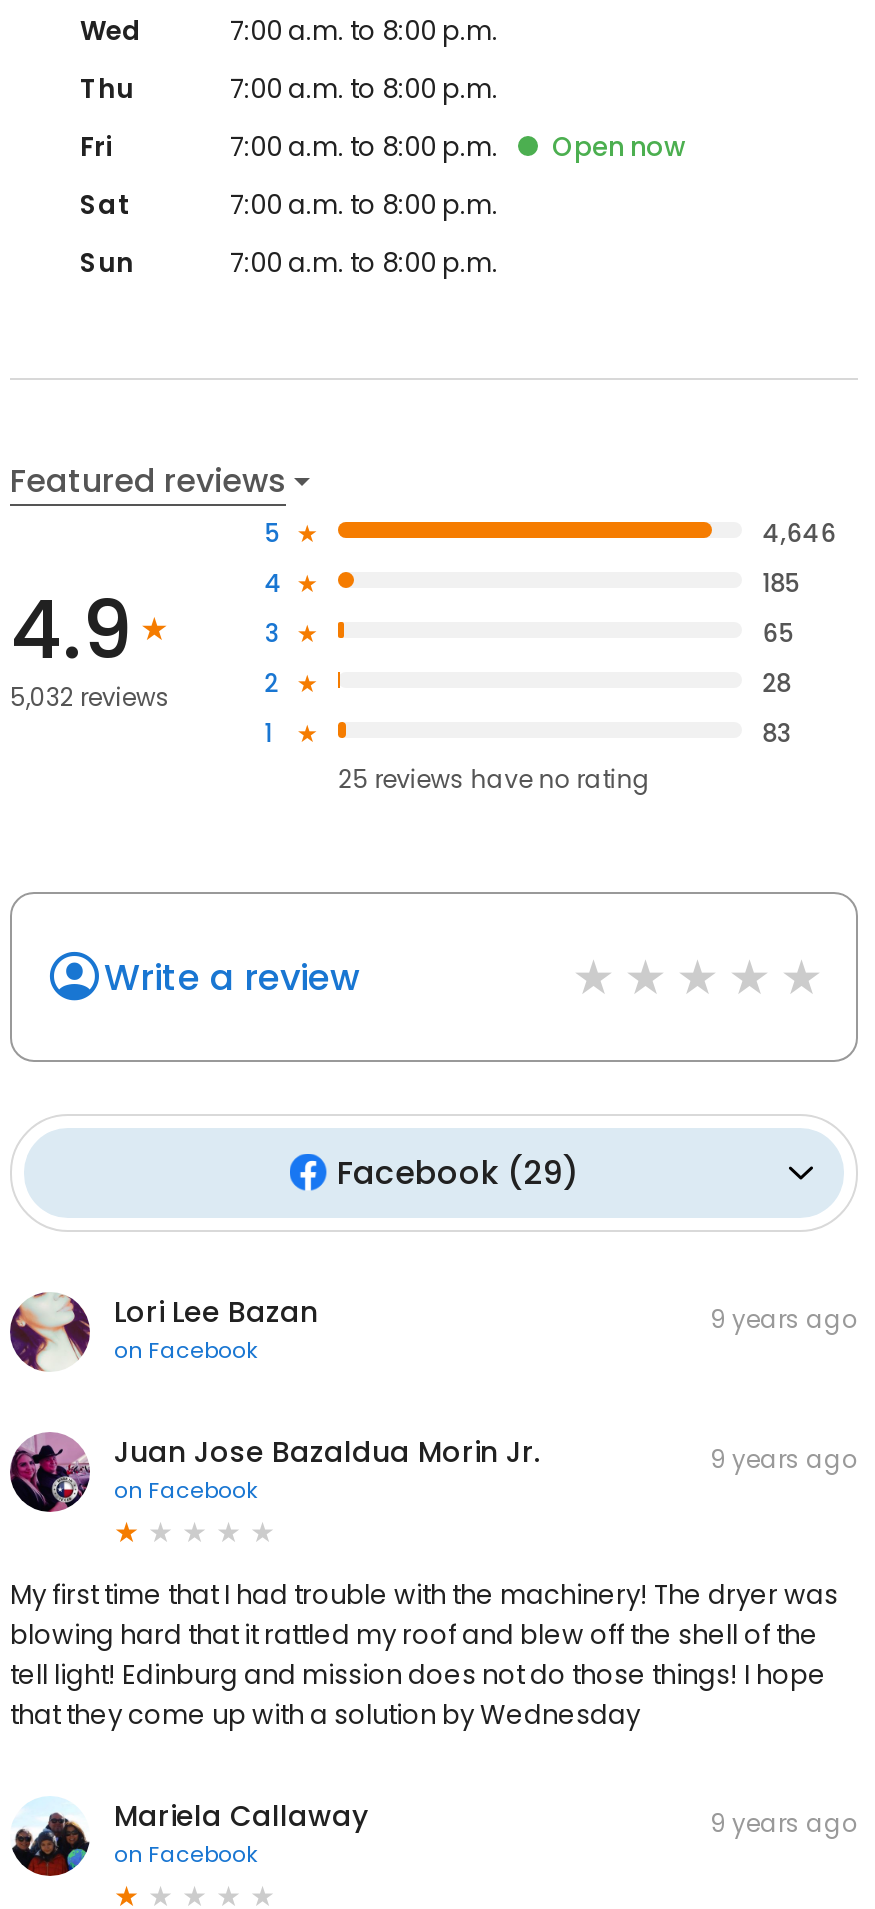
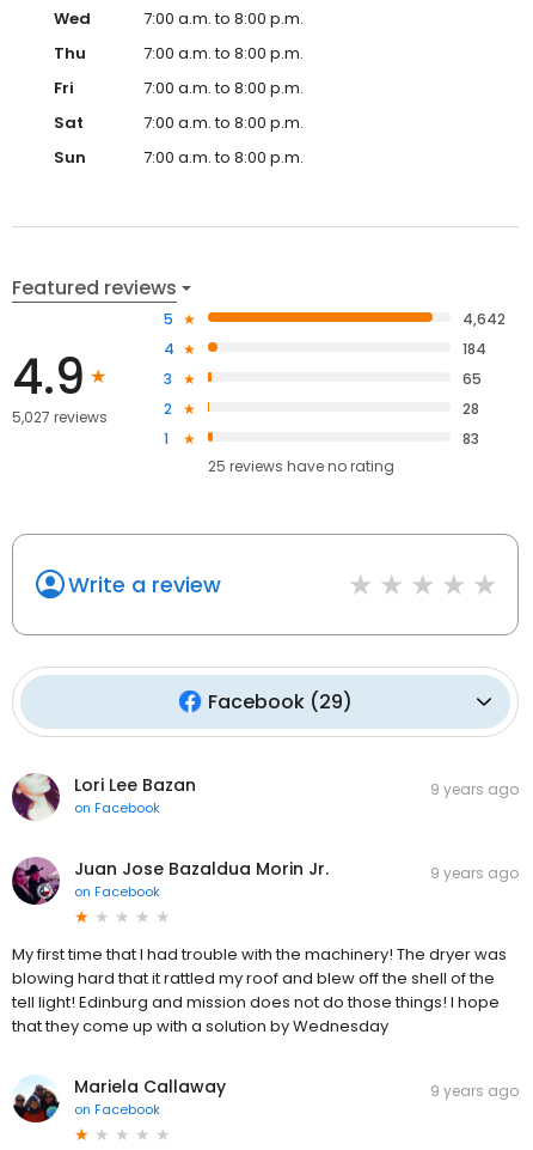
[552,128,686,166] Open now -> none
[762,515,836,549] 4,646 -> [463,308,506,328] 4,642
[762,565,800,599] 185 -> [463,338,487,358] 184
[10,681,170,715] 5,032 reviews -> [12,407,108,428] 5,027 reviews

